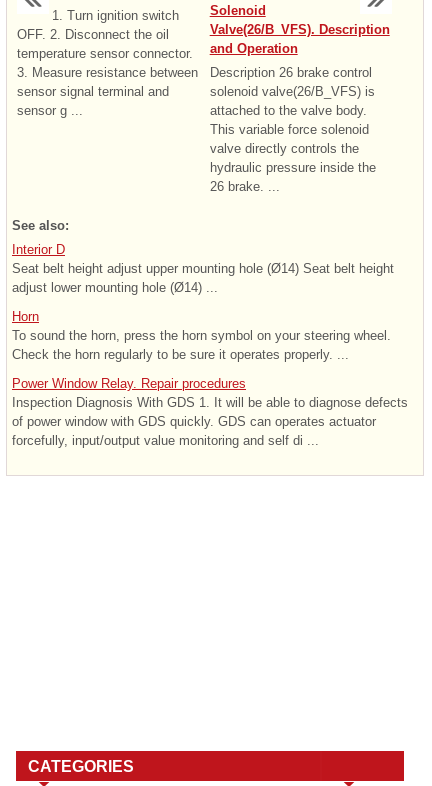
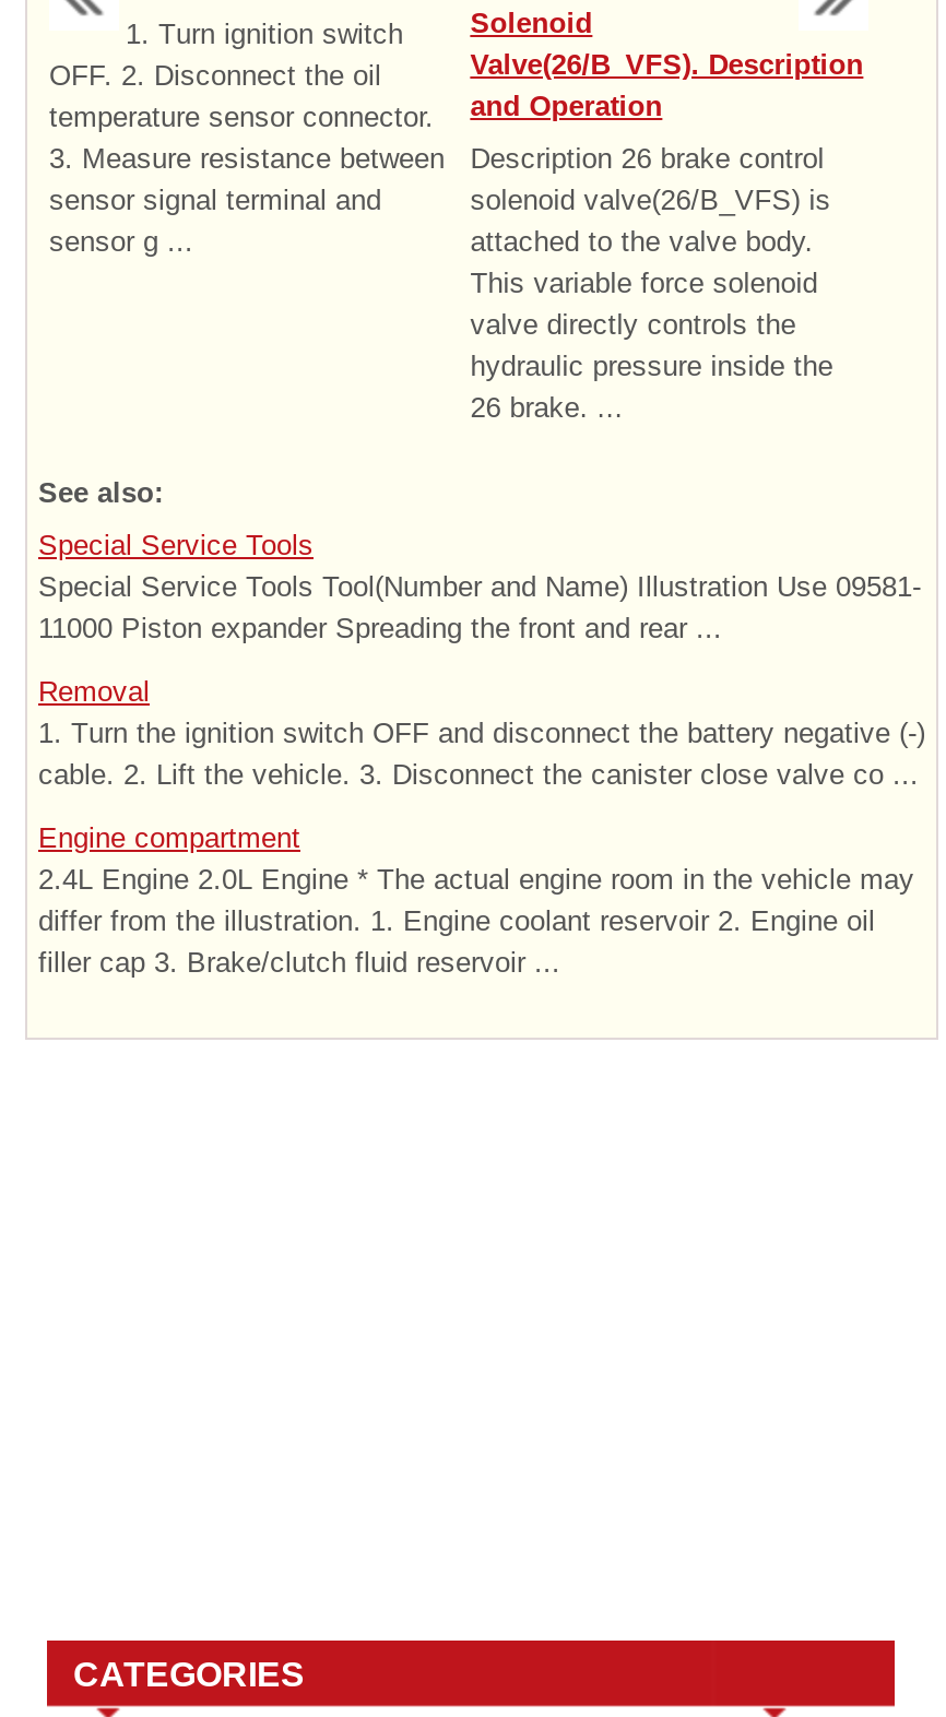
[12,242,394,295] Interior D | Seat belt height adjust upper mounting hole (Ø14) Seat belt height | adjust lower mounting hole (Ø14) ... -> [38,528,921,644] Special Service Tools | Special Service Tools Tool(Number and Name) Illustration Use 09581- | 11000 Piston expander Spreading the front and rear ...
[12,309,391,362] Horn | To sound the horn, press the horn symbol on your steering wheel. | Check the horn regularly to be sure it operates properly. ... -> [38,675,925,791] Removal | 1. Turn the ignition switch OFF and disconnect the battery negative (-) | cable. 2. Lift the vehicle. 3. Disconnect the canister close valve co ...
[12,376,408,448] Power Window Relay. Repair procedures | Inspection Diagnosis With GDS 1. It will be able to diagnose defects | of power window with GDS quickly. GDS can operates actuator | forcefully, input/output value monitoring and self di ... -> [38,821,914,978] Engine compartment | 2.4L Engine 2.0L Engine * The actual engine room in the vehicle may | differ from the illustration. 1. Engine coolant reservoir 2. Engine oil | filler cap 3. Brake/clutch fluid reservoir ...

